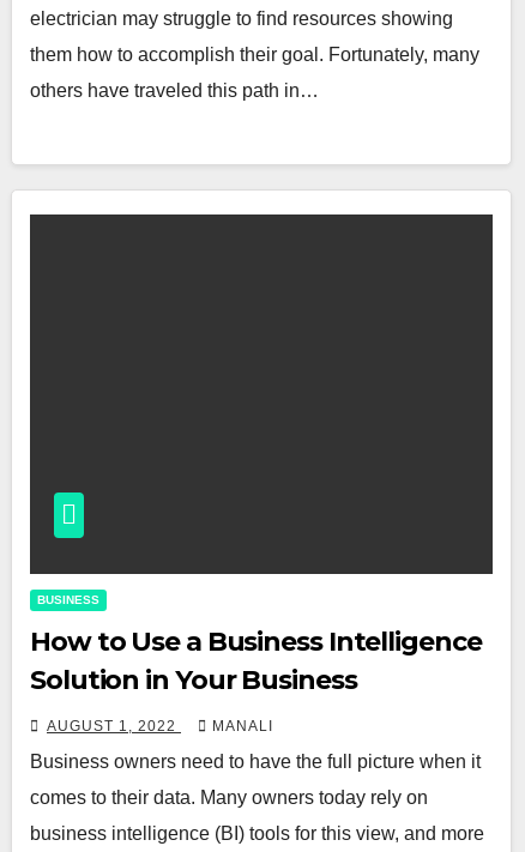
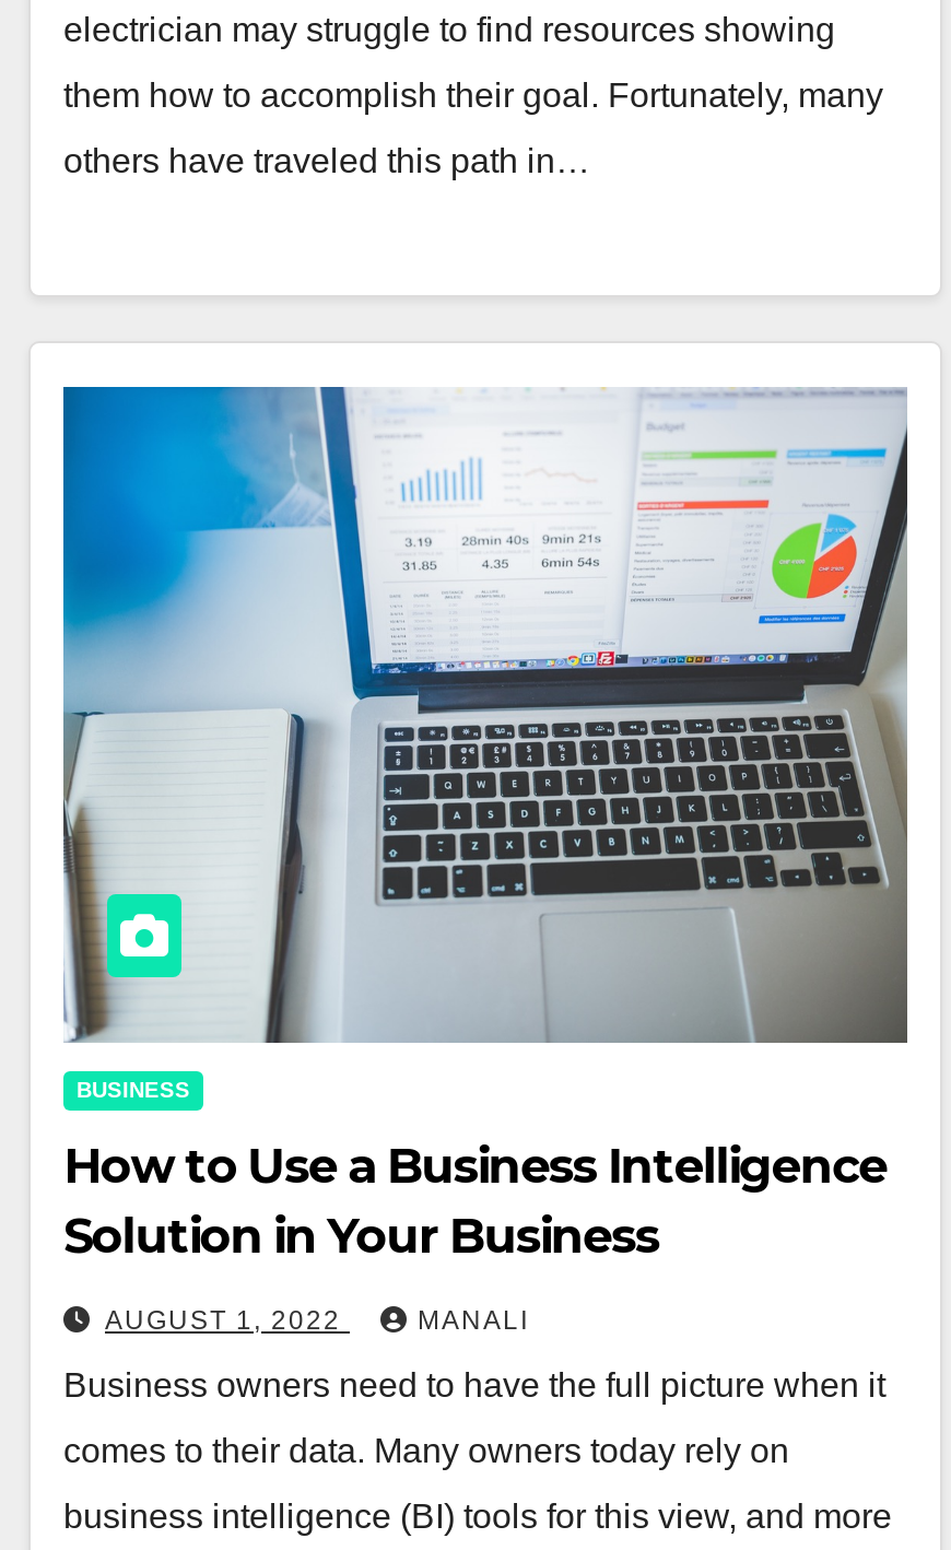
none -> [61,385,907,1043] [image]

